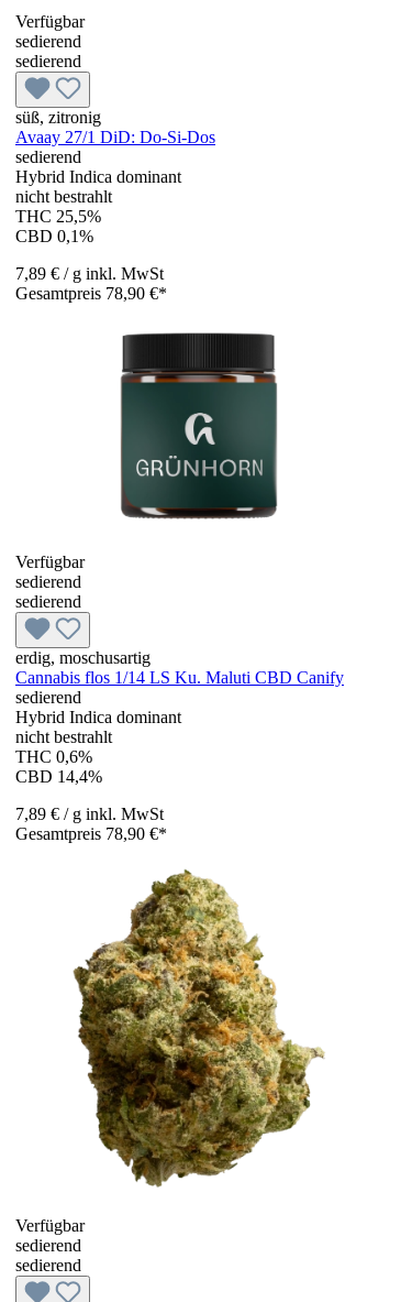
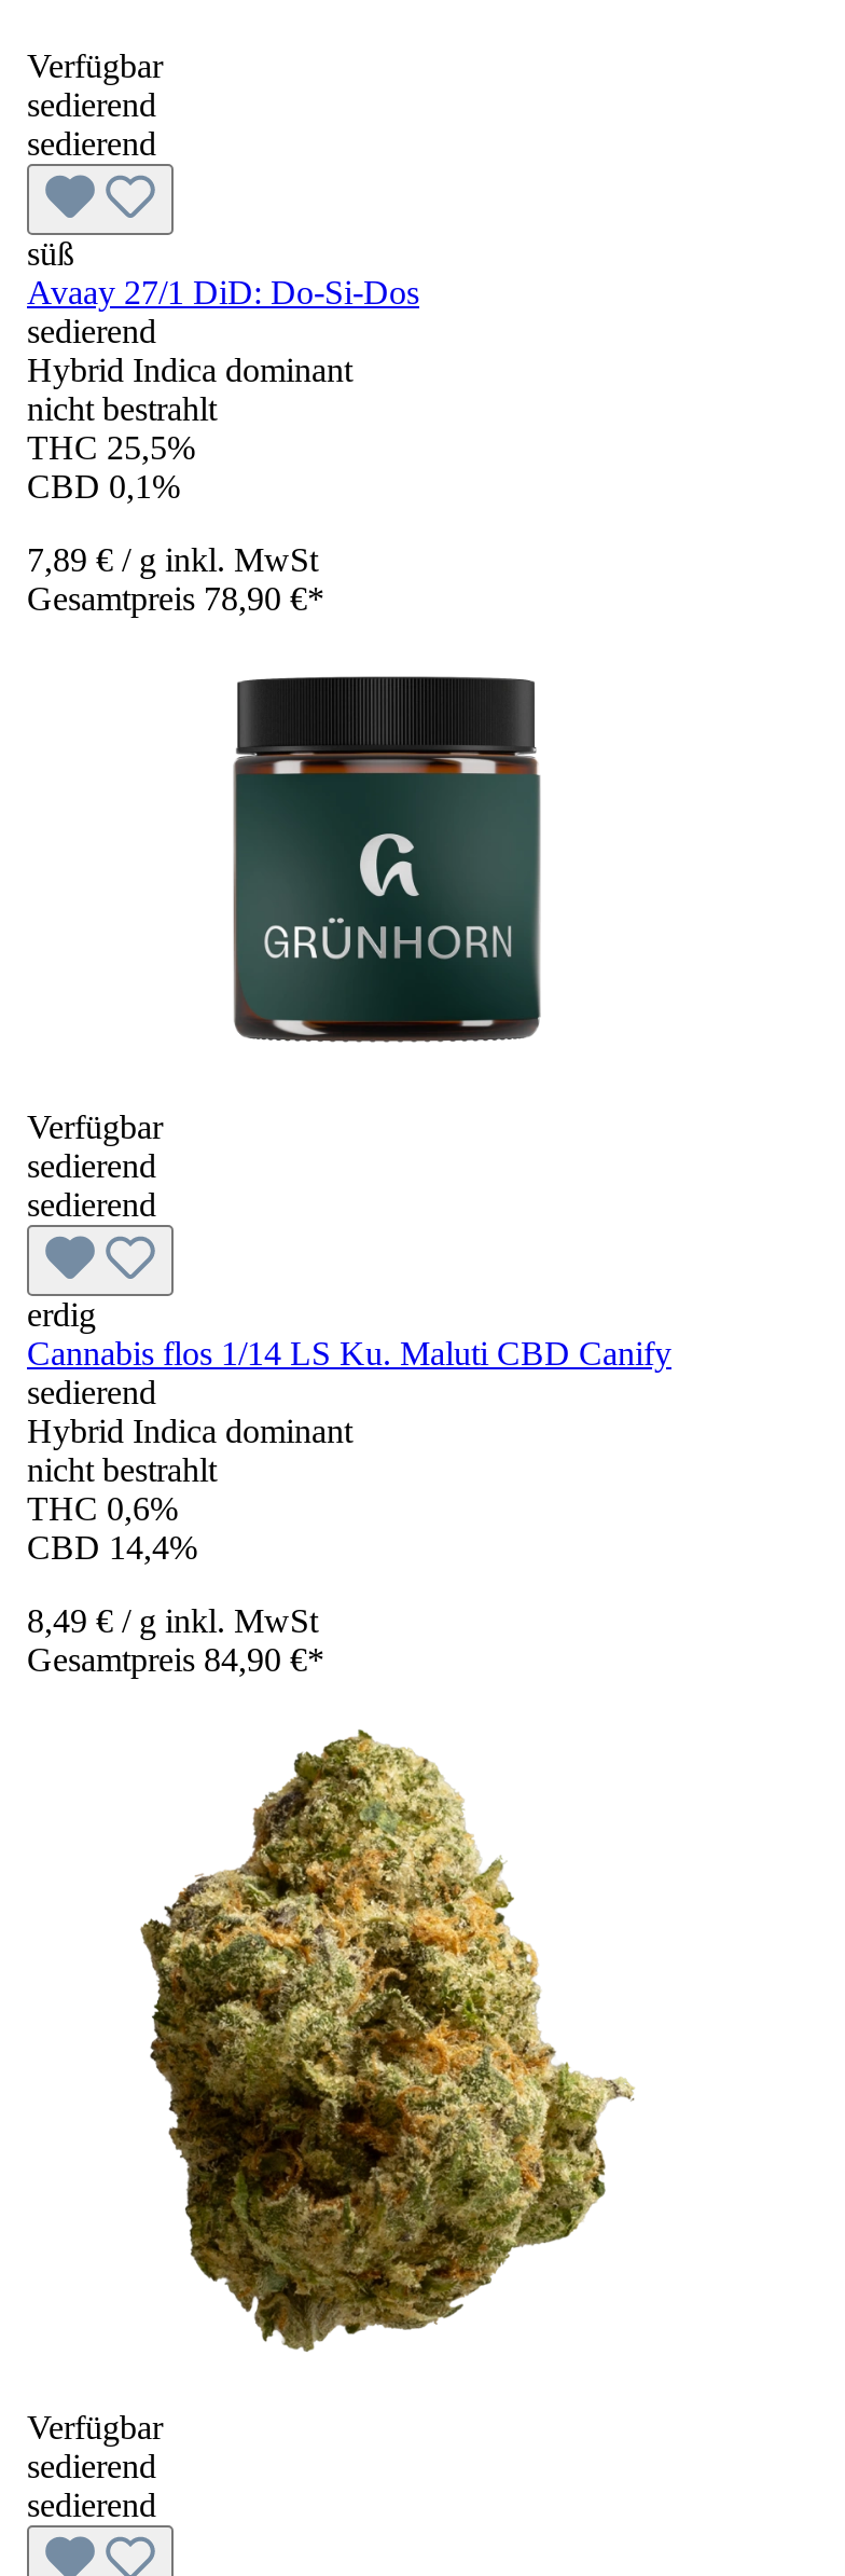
[15,107,101,126] süß, zitronig -> [27,235,74,272] süß
[15,648,151,667] erdig, moschusartig -> [27,1295,96,1332] erdig
[15,805,164,823] 7,89 €/ g inkl. MwSt -> [27,1601,318,1638] 8,49 €/ g inkl. MwSt
[15,824,167,843] Gesamtpreis 78,90 €* -> [27,1640,324,1677] Gesamtpreis 84,90 €*

